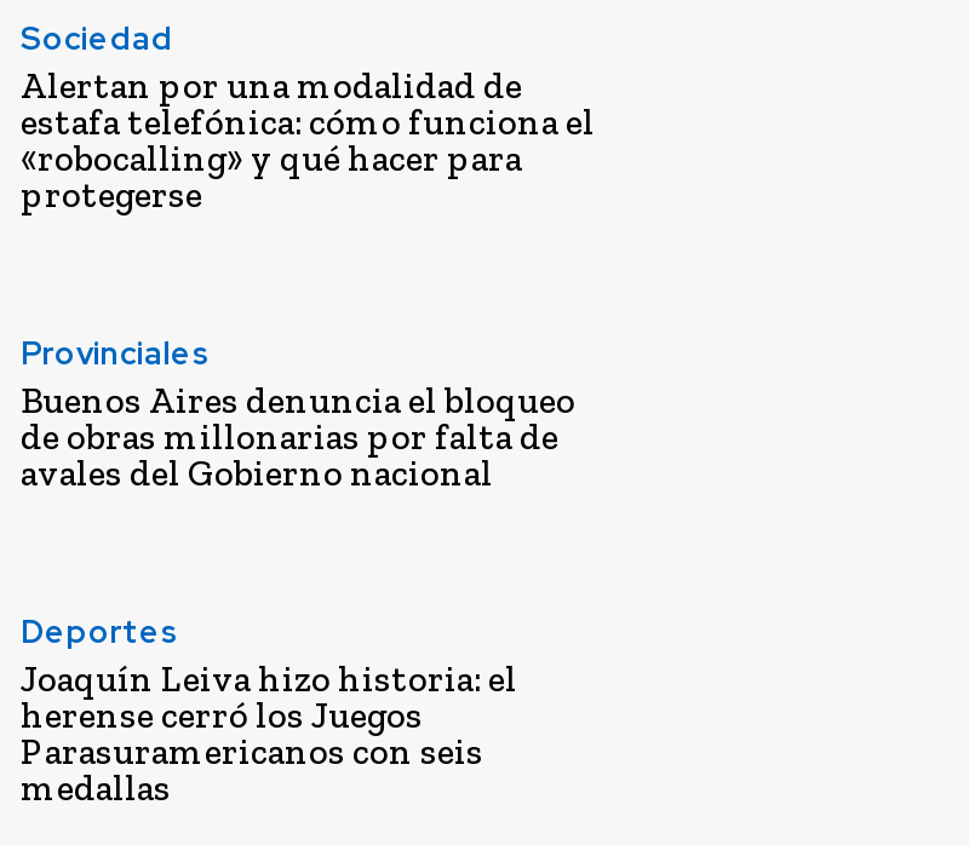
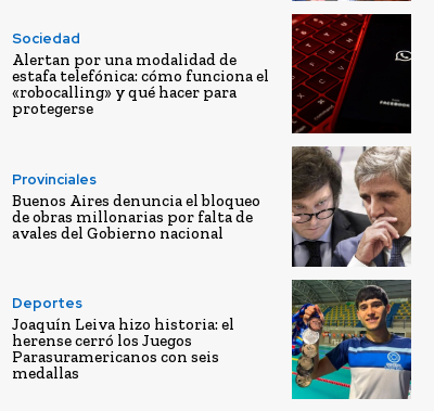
none -> [291,13,412,134] [image]
none -> [291,145,412,268] [image]
none -> [291,279,412,400] [image]

